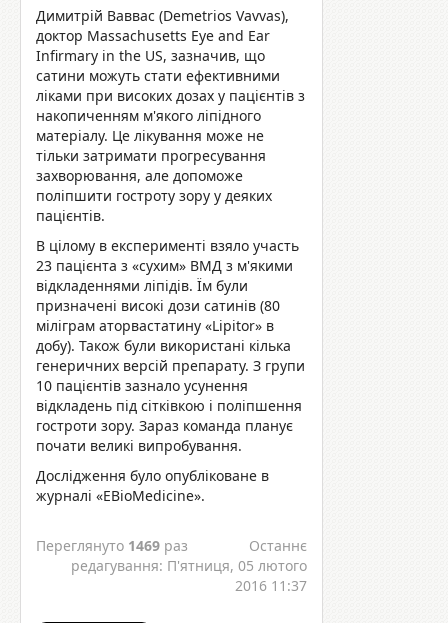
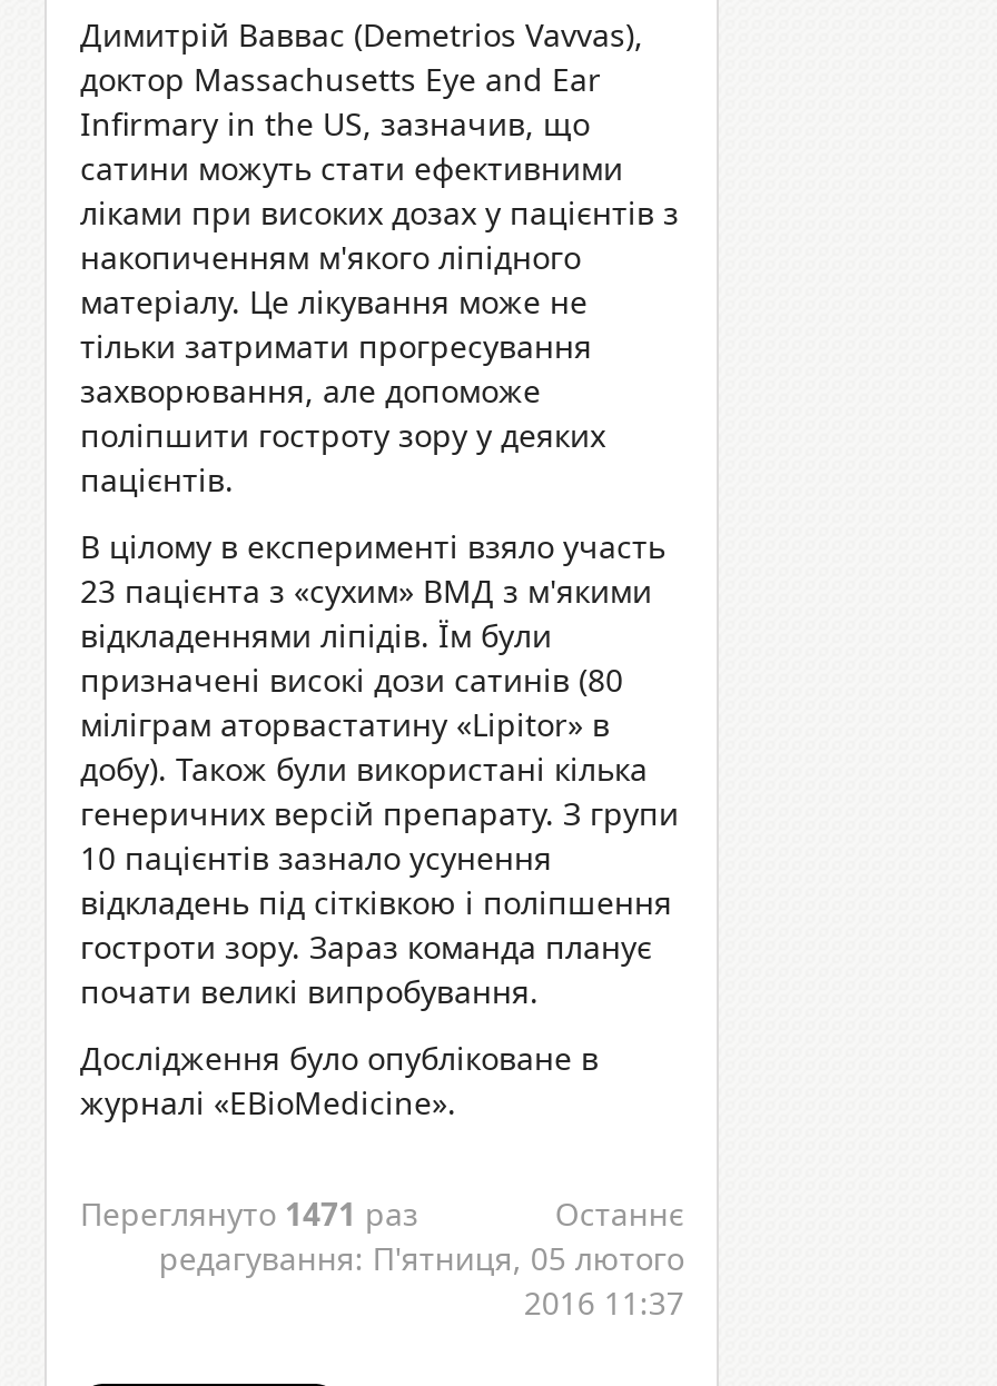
[36,536,188,555] Переглянуто 1469 раз -> [80,1192,418,1234] Переглянуто 1471 раз

